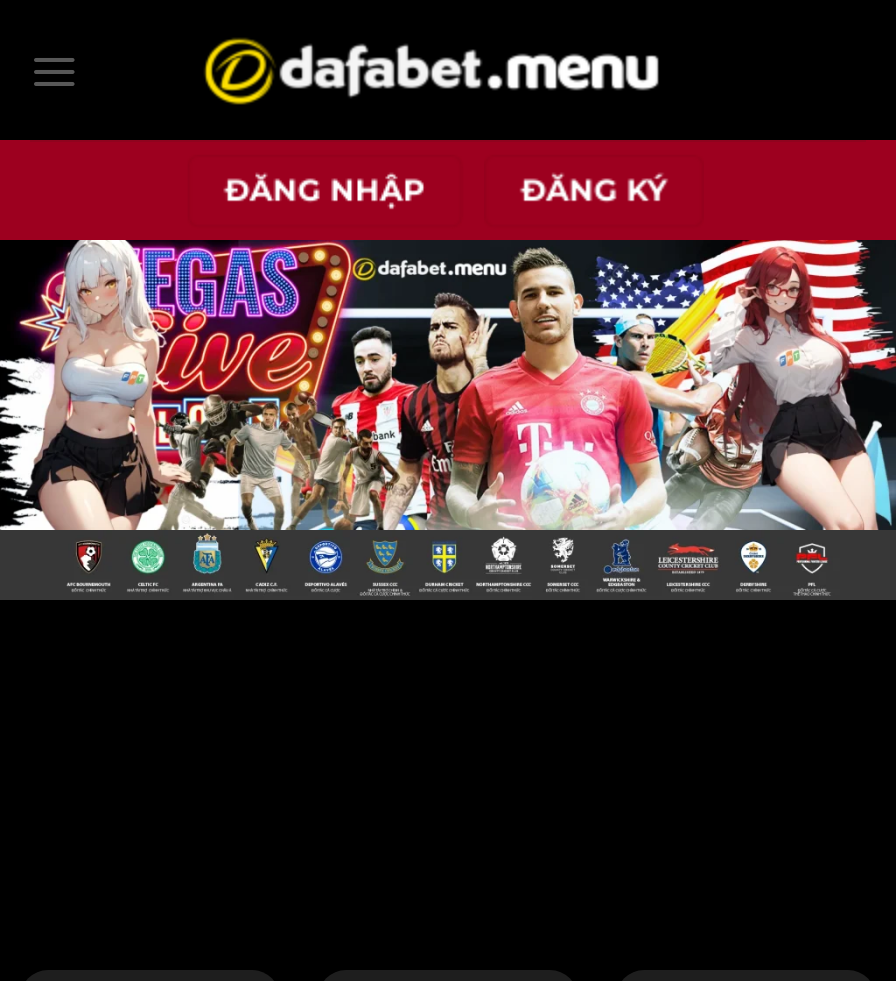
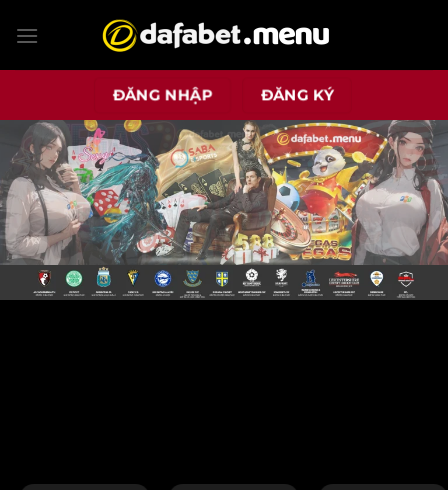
[6,238,890,530] [image] -> [3,119,445,265] [image]

